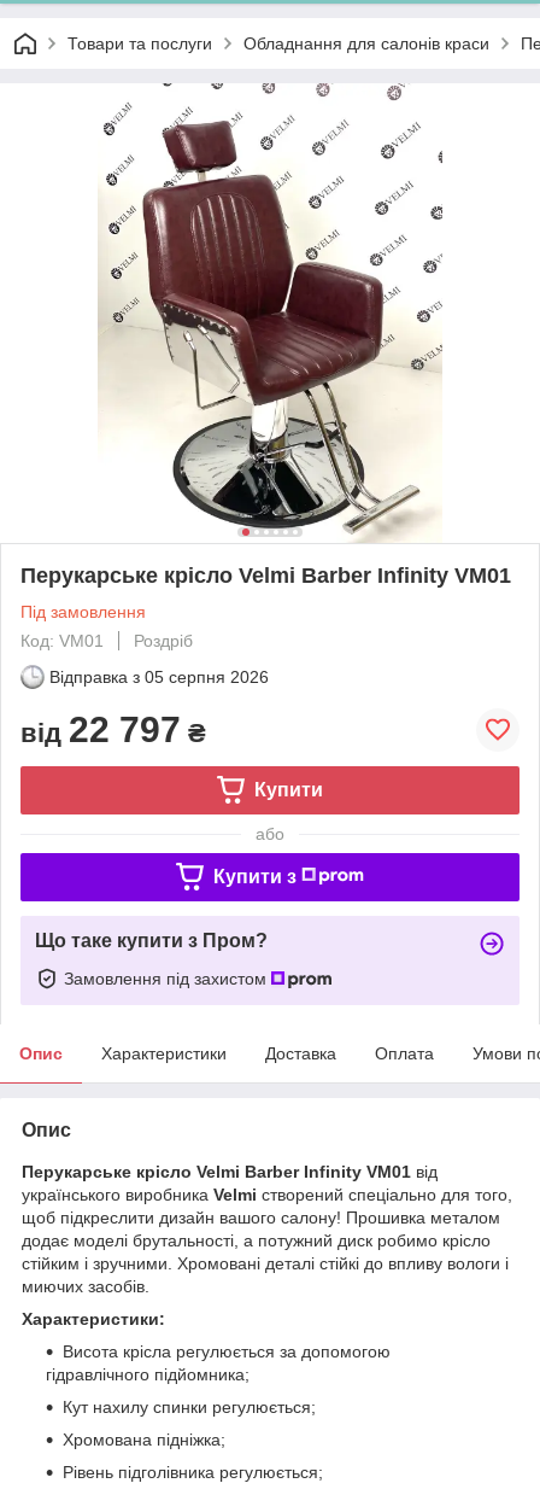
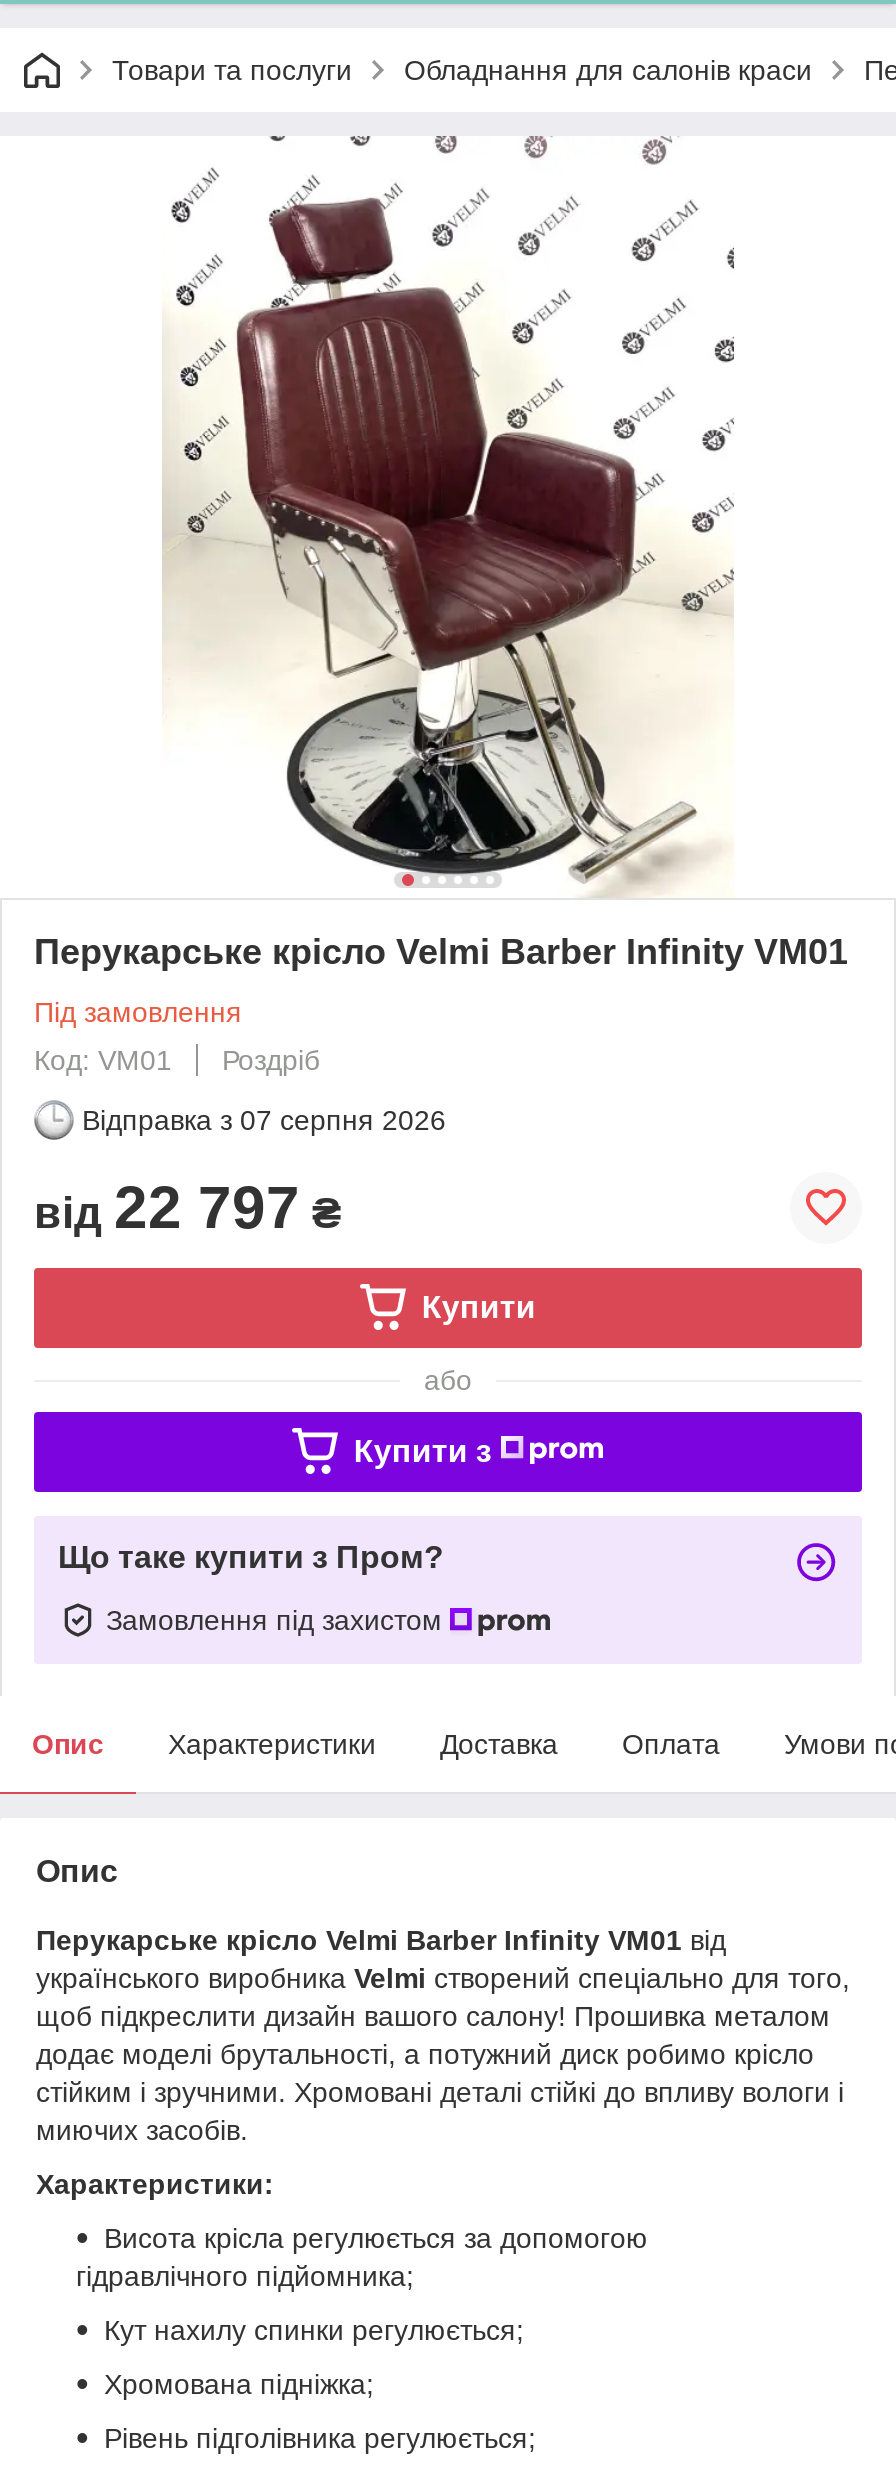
[49,667,269,686] Відправка з 05 серпня 2026 -> [82,1104,446,1136] Відправка з 07 серпня 2026

